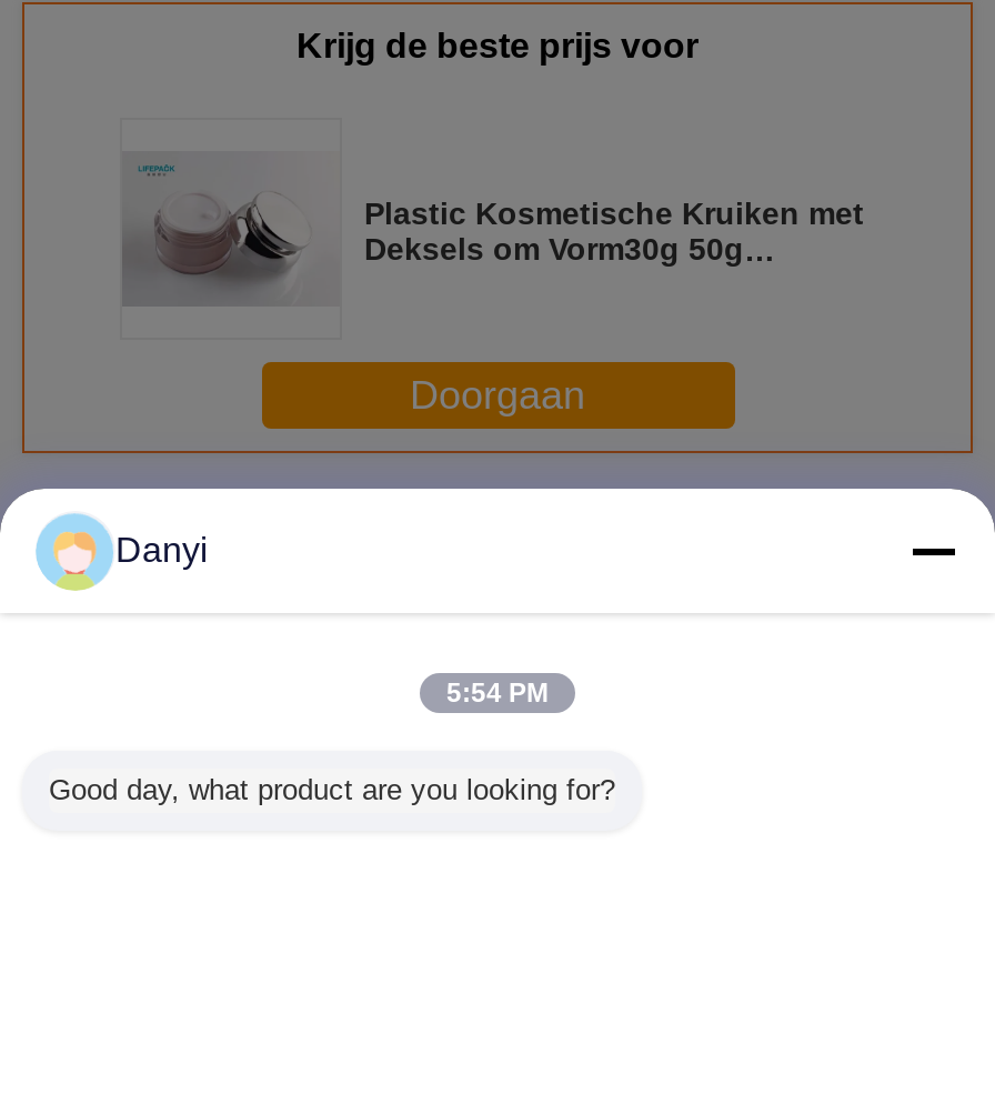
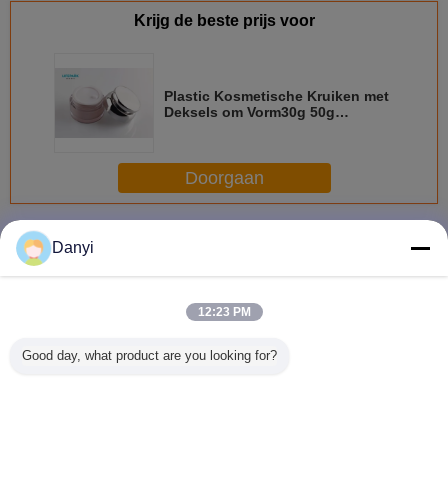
[446,678,549,709] 5:54 PM -> [197,305,250,319] 12:23 PM

